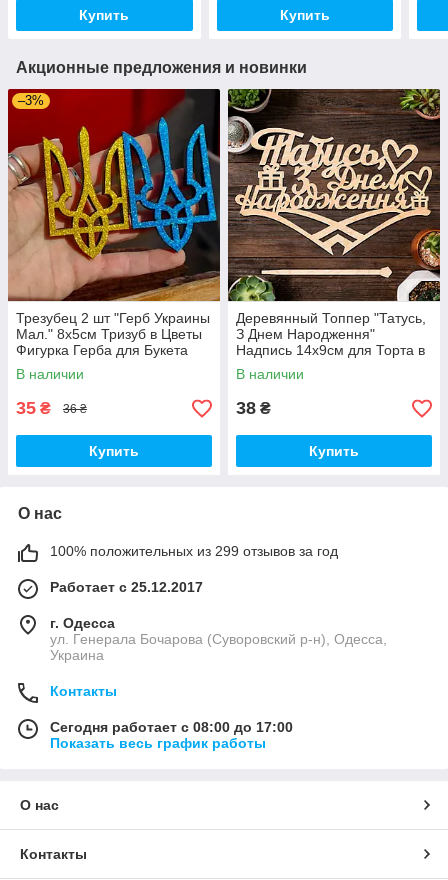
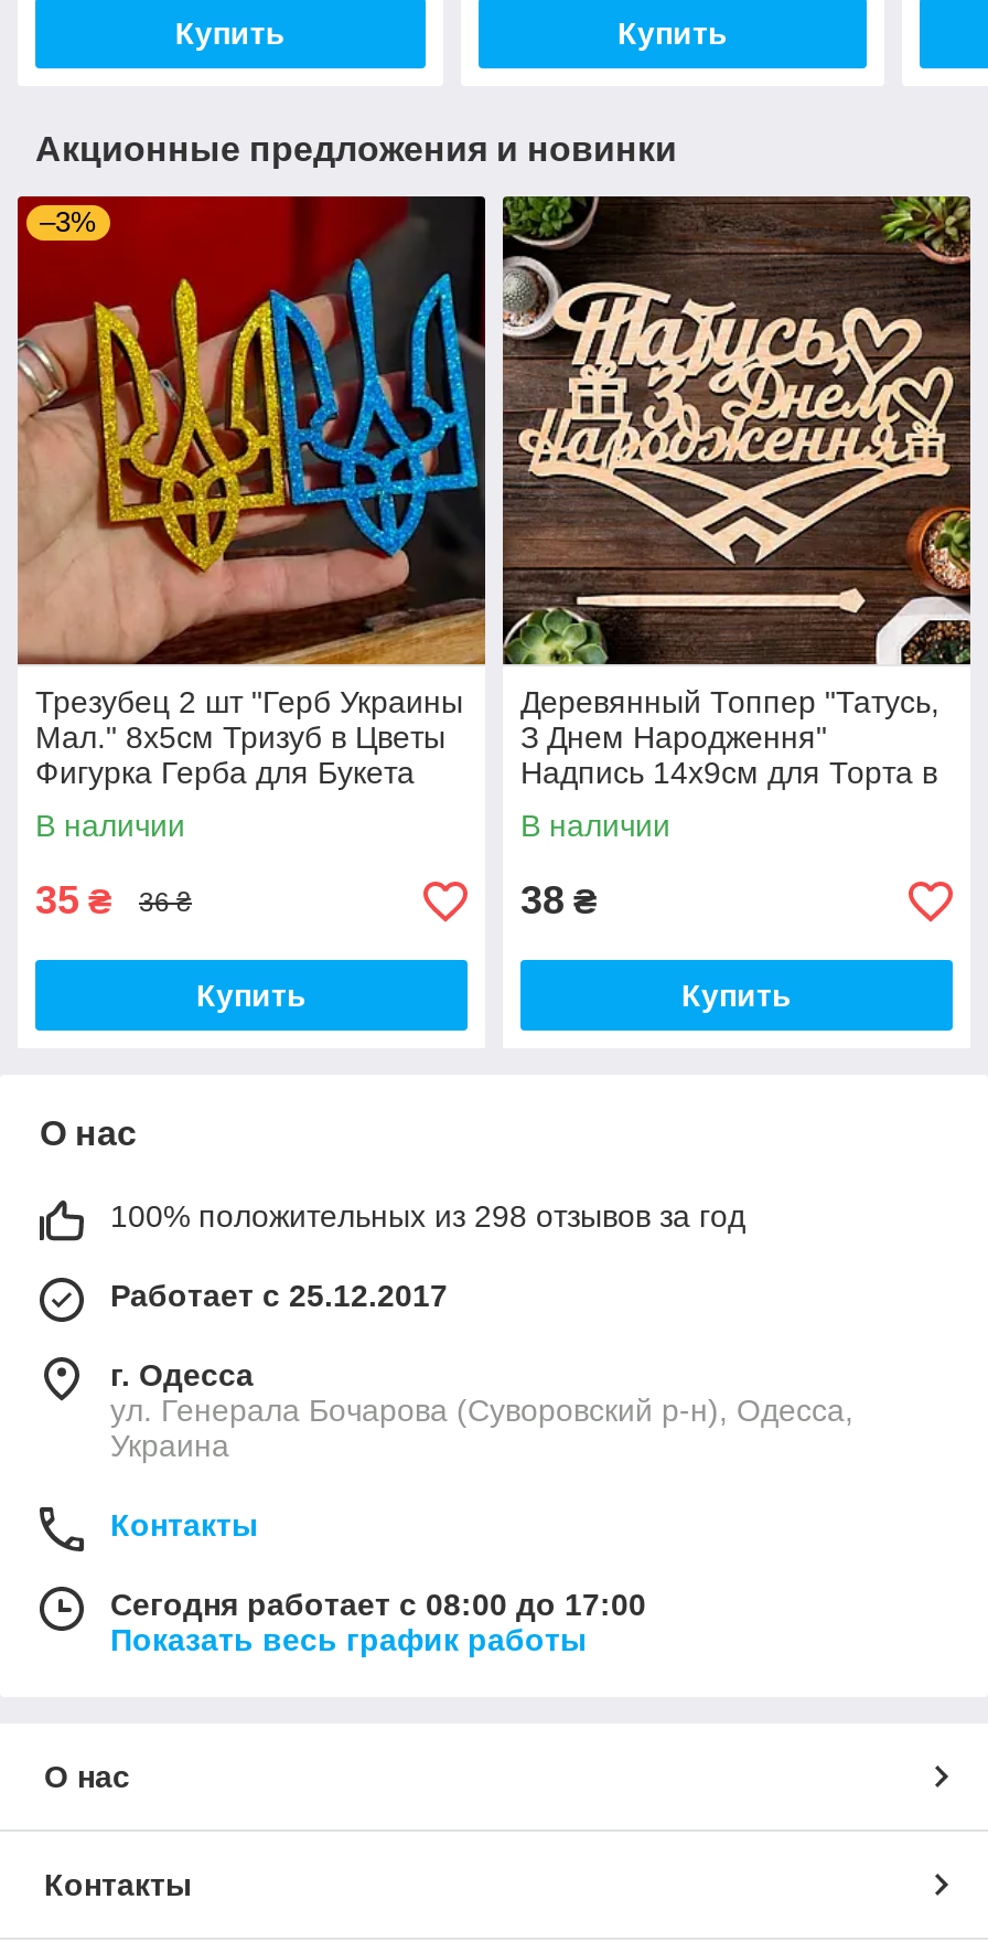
[50,543,338,559] 100% положительных из 299 отзывов за год -> [110,1199,745,1234] 100% положительных из 298 отзывов за год

